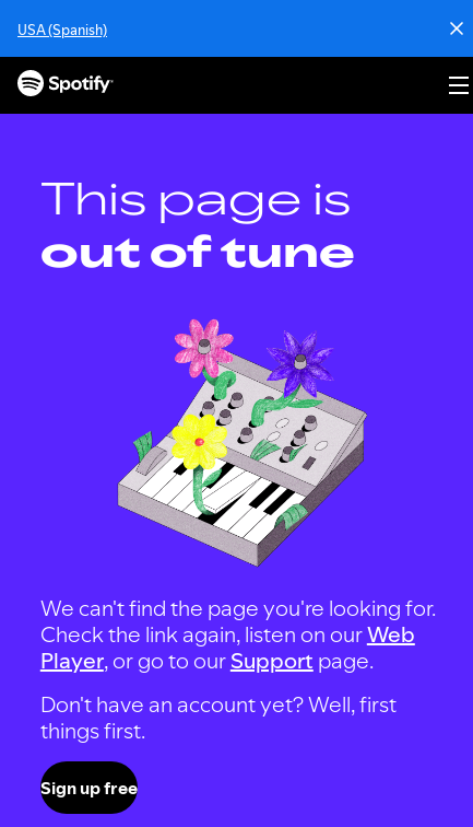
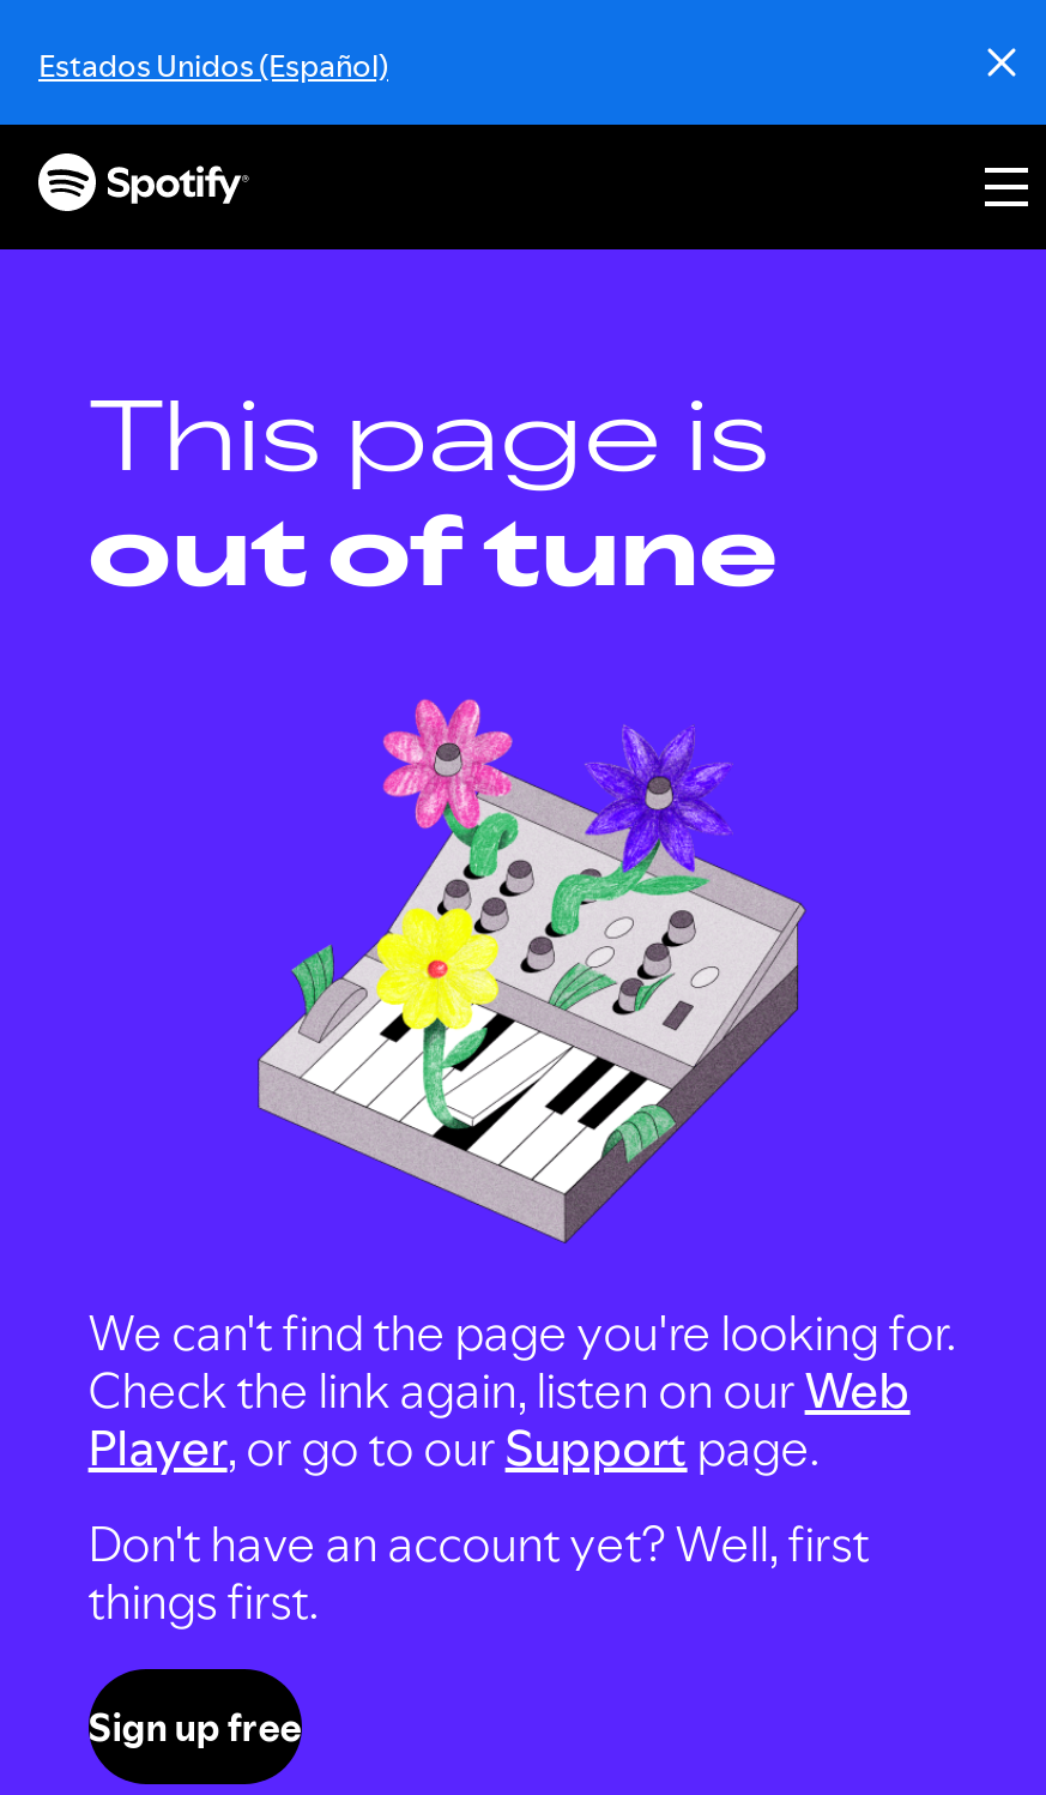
[17,20,107,39] USA (Spanish) -> [38,43,388,86] Estados Unidos (Español)

